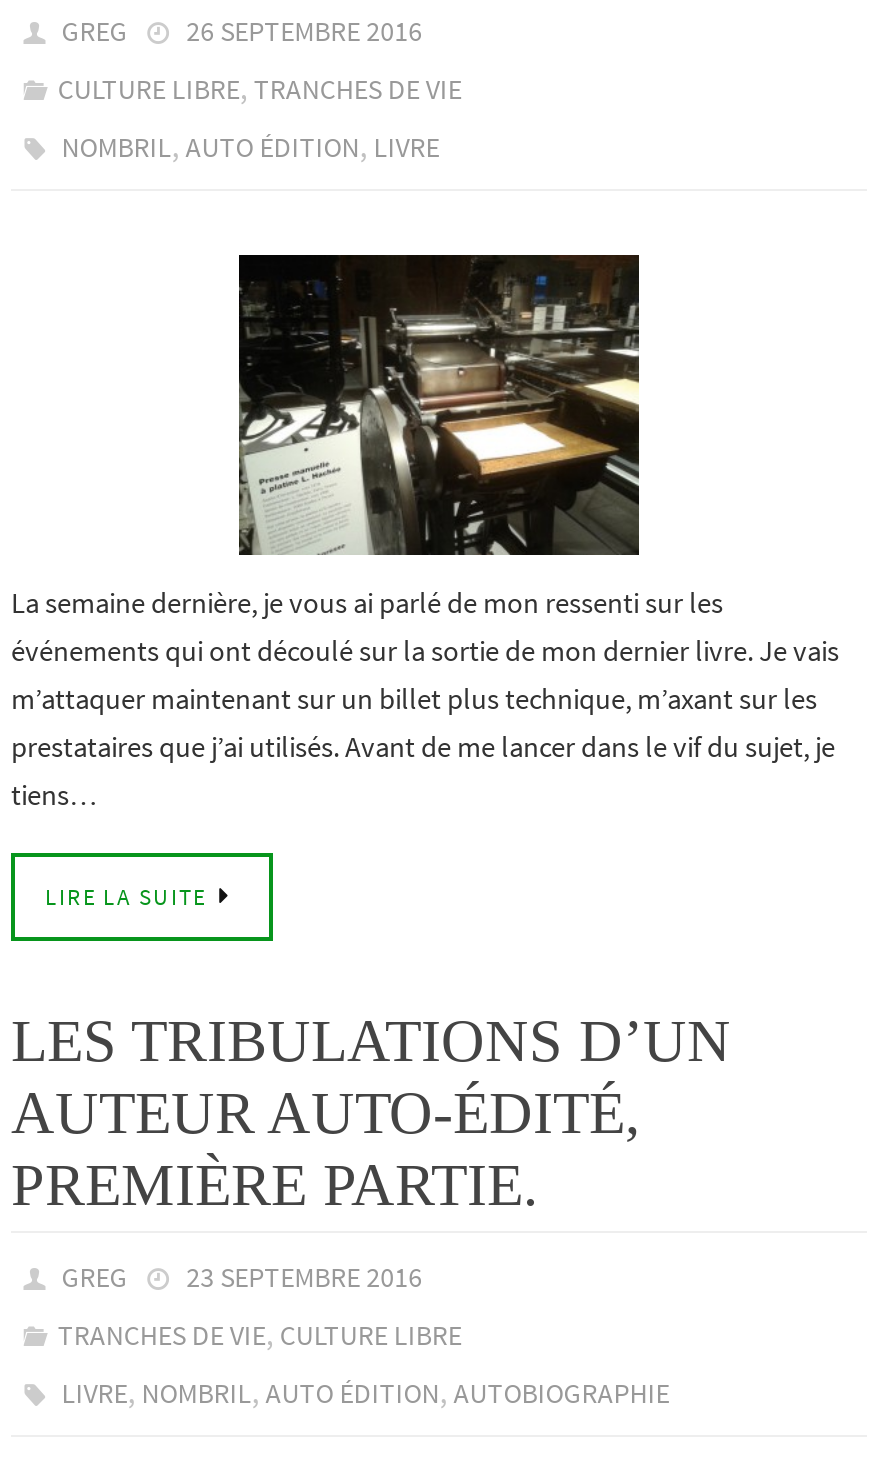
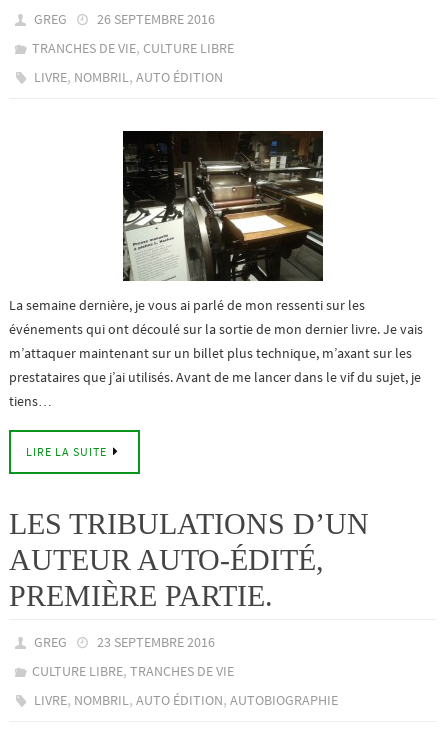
moved [58,67,462,107] -> [32,660,234,680]: CULTURE LIBRE, TRANCHES DE VIE
[61,125,439,165] NOMBRIL, AUTO ÉDITION, LIVRE -> [34,66,223,86] LIVRE, NOMBRIL, AUTO ÉDITION
moved [58,1314,462,1354] -> [32,37,234,57]: TRANCHES DE VIE, CULTURE LIBRE

